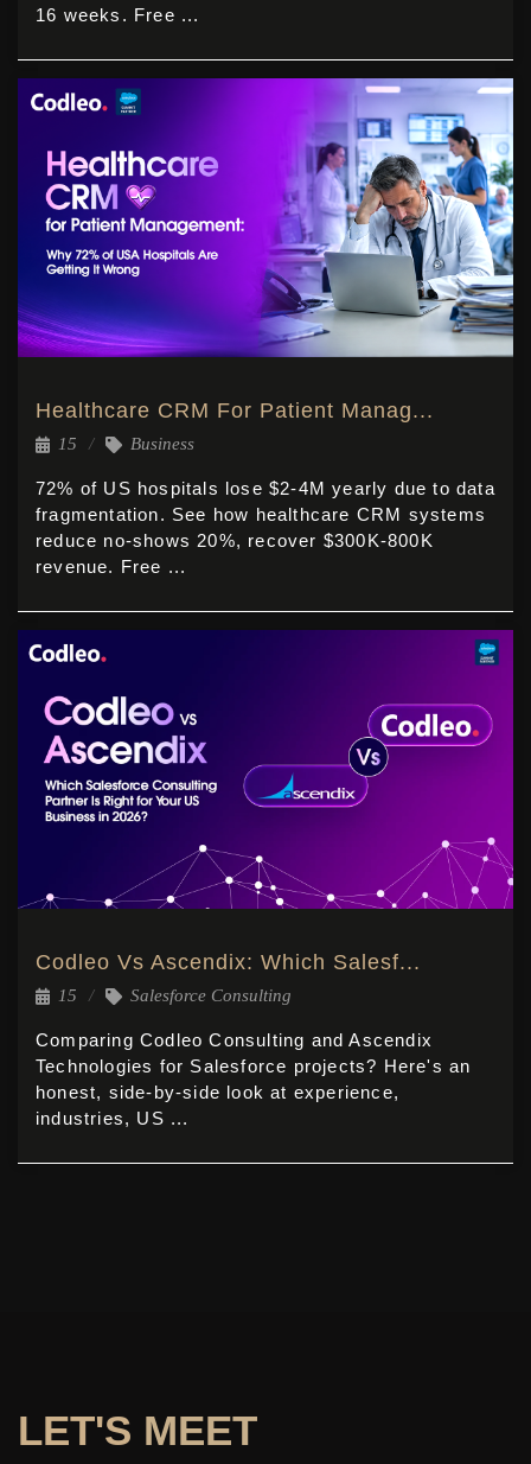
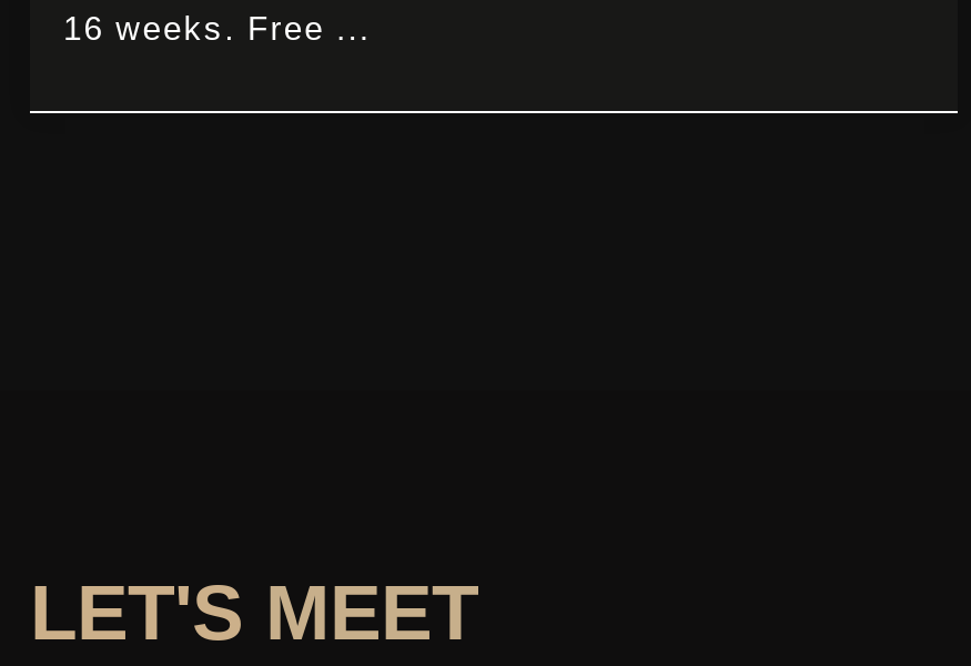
[17,77,514,576] [image] | Healthcare CRM For Patient Manag... | 15 | Business | 72% of US hospitals lose $2-4M yearly due to data | fragmentation. See how healthcare CRM systems | reduce no-shows 20%, recover $300K-800K | revenue. Free ... -> none
[18,630,514,1128] [image] | Codleo Vs Ascendix: Which Salesf... | 15 | Salesforce Consulting | Comparing Codleo Consulting and Ascendix | Technologies for Salesforce projects? Here's an | honest, side-by-side look at experience, | industries, US ... -> none

